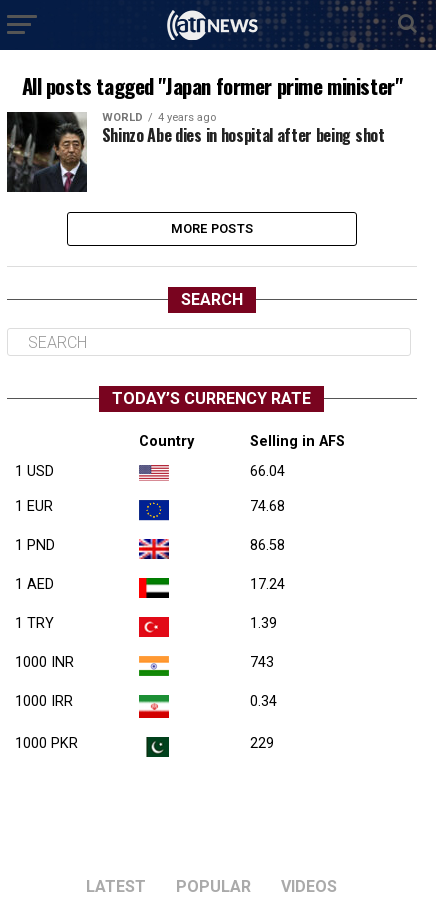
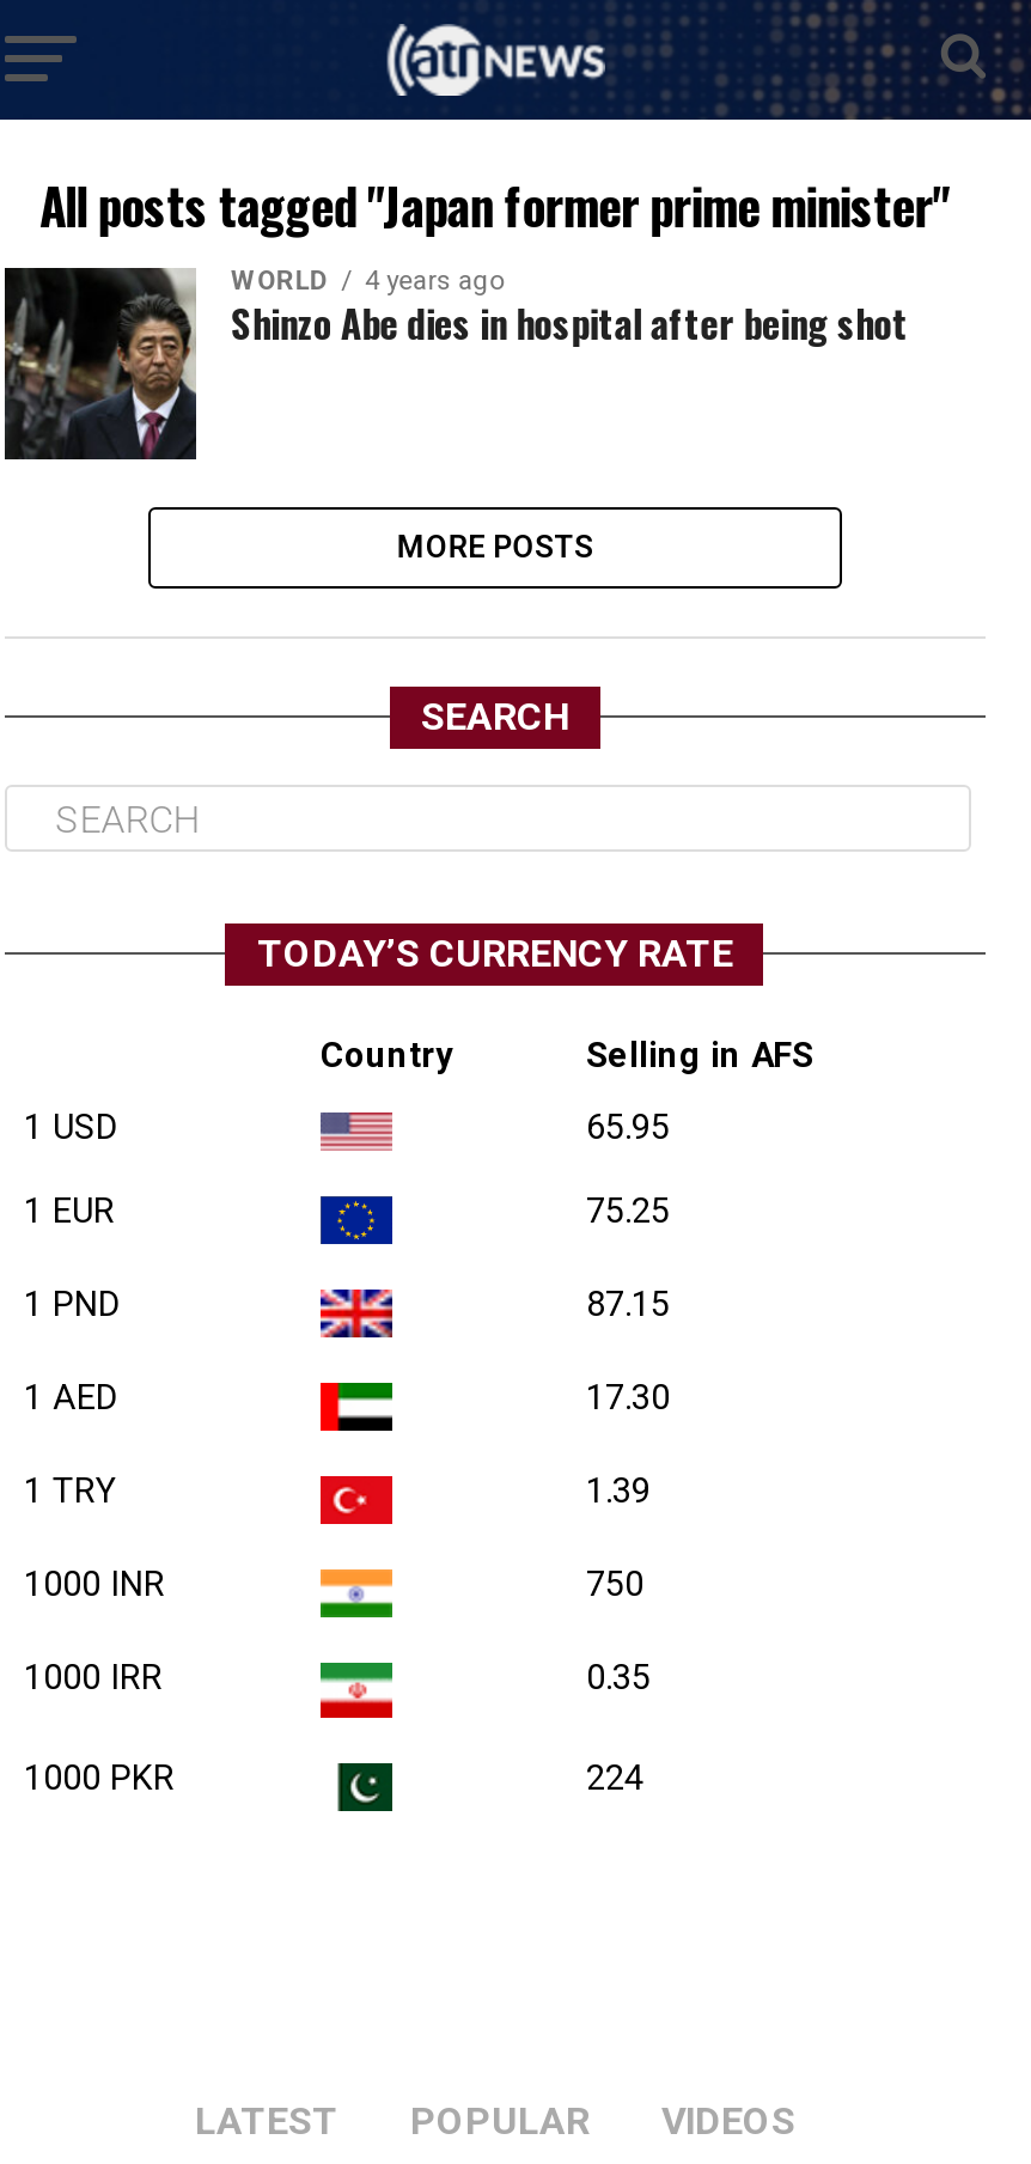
[250,463,285,480] 66.04 -> [586,1108,670,1148] 65.95
[250,498,285,515] 74.68 -> [586,1191,670,1232] 75.25
[250,537,285,554] 86.58 -> [586,1285,670,1325] 87.15
[250,576,285,593] 17.24 -> [586,1378,670,1419] 17.30
[250,654,274,671] 743 -> [586,1565,643,1605] 750
[250,693,277,710] 0.34 -> [586,1658,651,1699] 0.35
[250,735,274,752] 229 -> [586,1758,643,1799] 224

